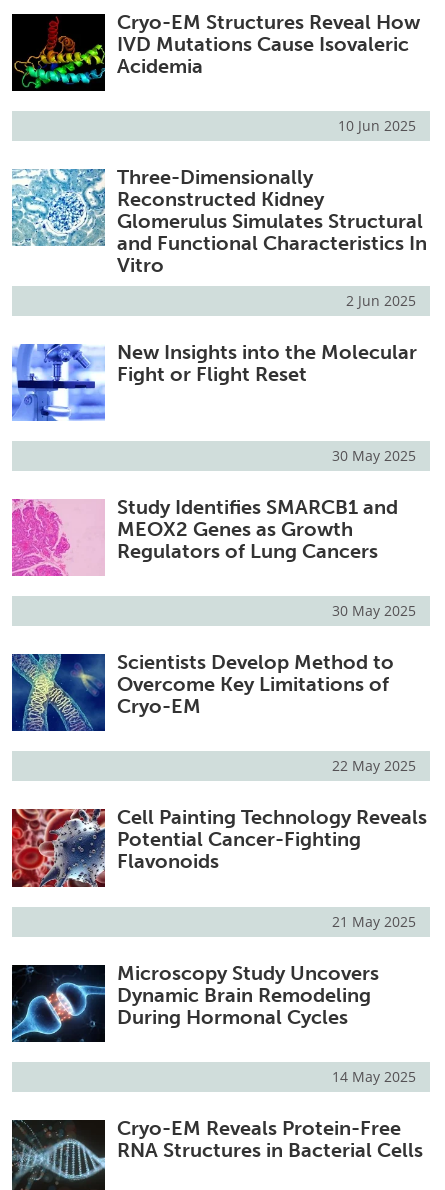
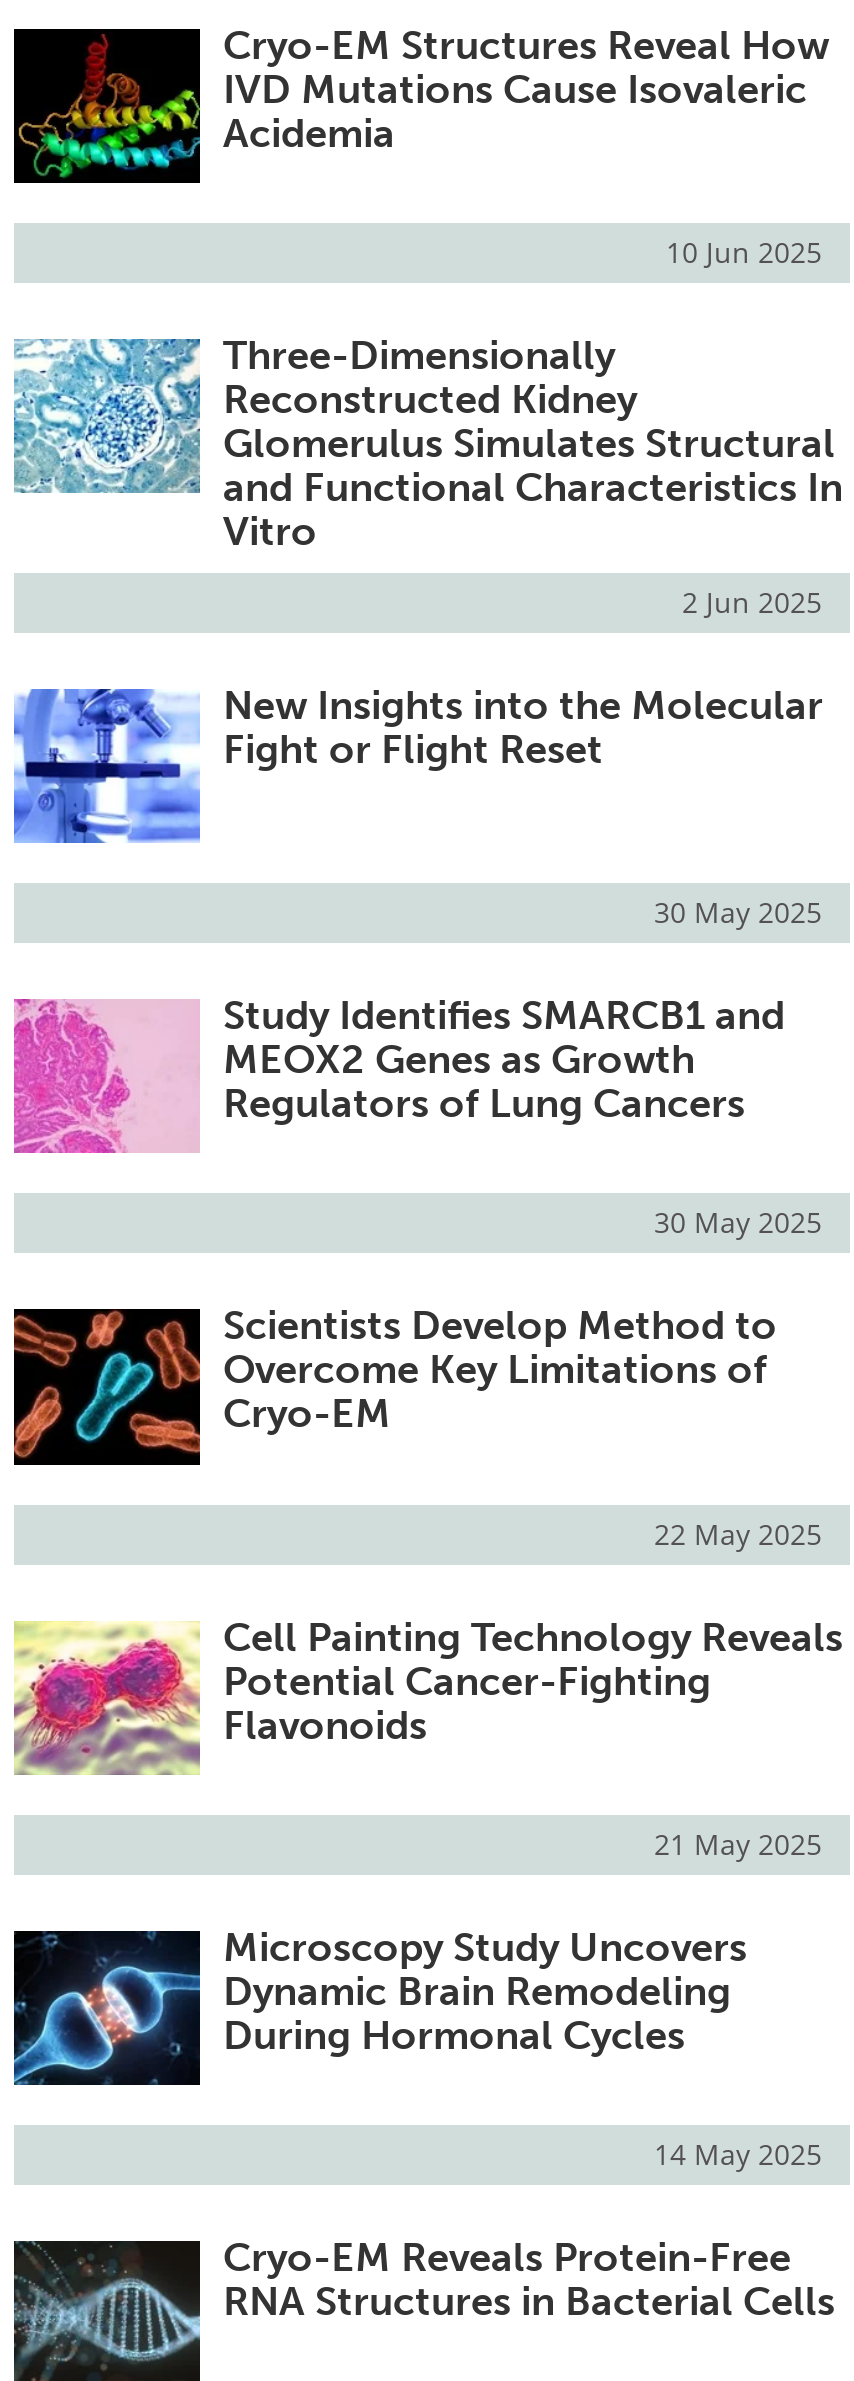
[11,653,106,732] [image] -> [12,1307,202,1467] [image]
[11,808,106,888] [image] -> [14,1619,200,1775] [image]

